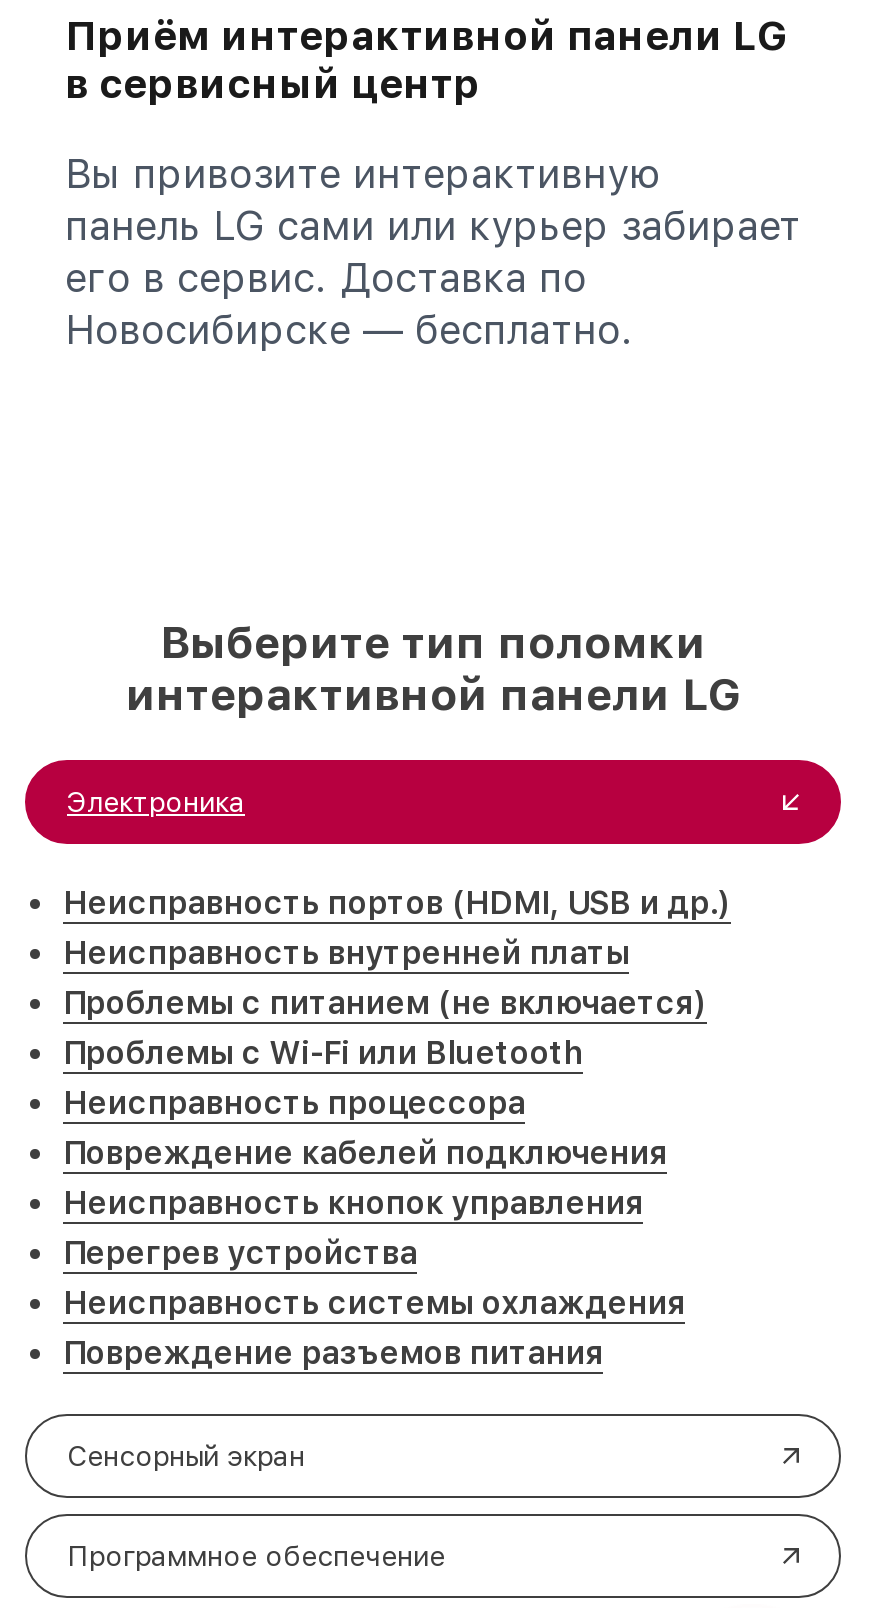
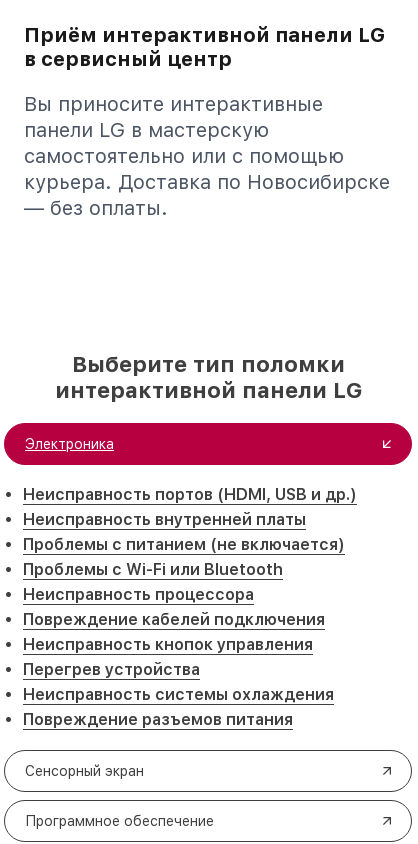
[65,150,801,354] Вы привозите интерактивную | панель LG сами или курьер забирает | его в сервис. Доставка по | Новосибирске — бесплатно. -> [24,92,390,220] Вы приносите интерактивные | панели LG в мастерскую | самостоятельно или с помощью | курьера. Доставка по Новосибирске | — без оплаты.

